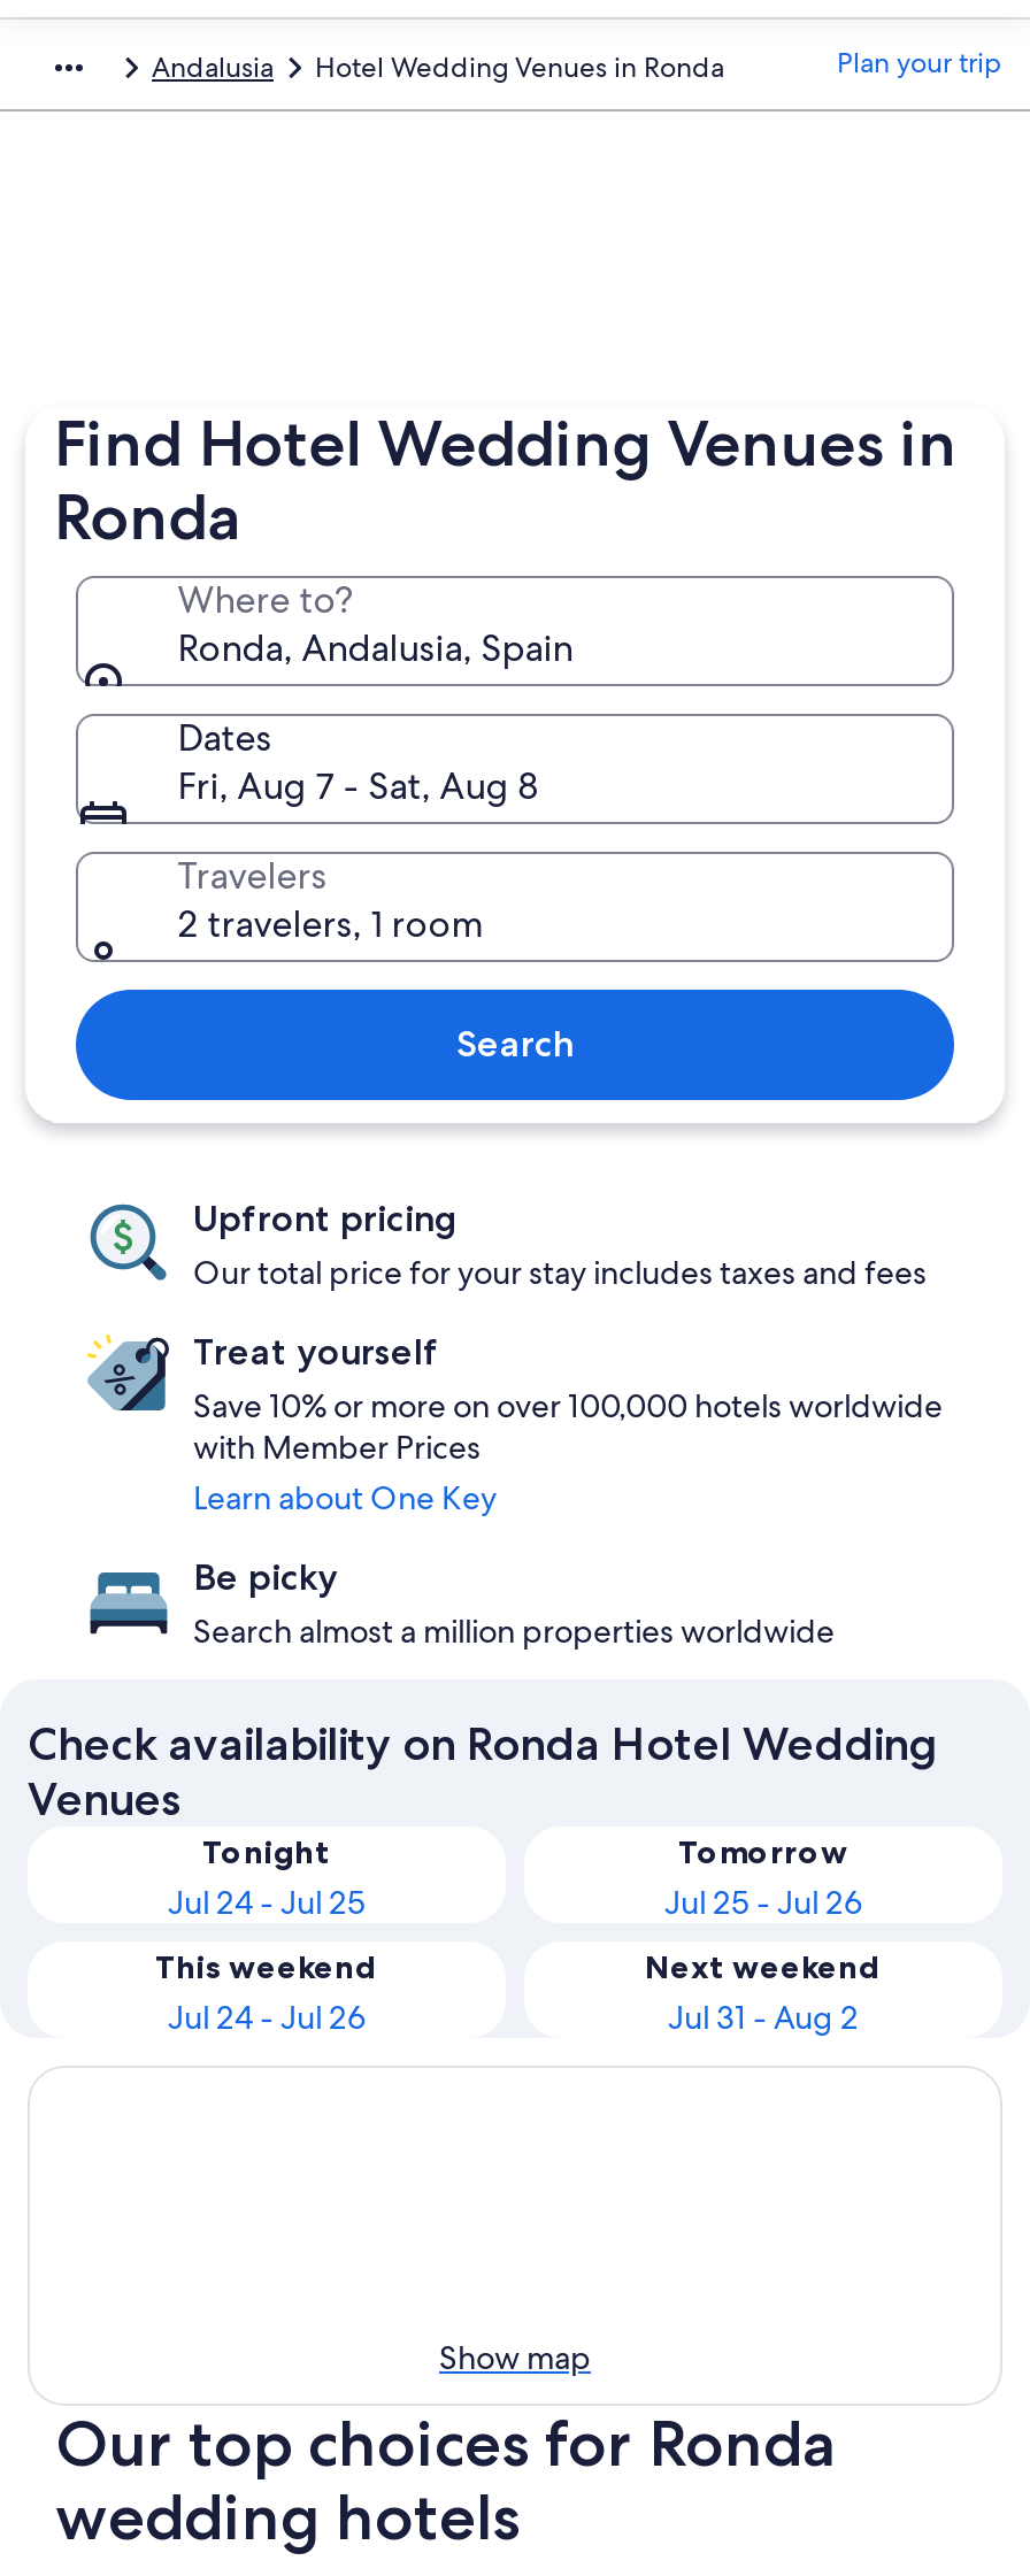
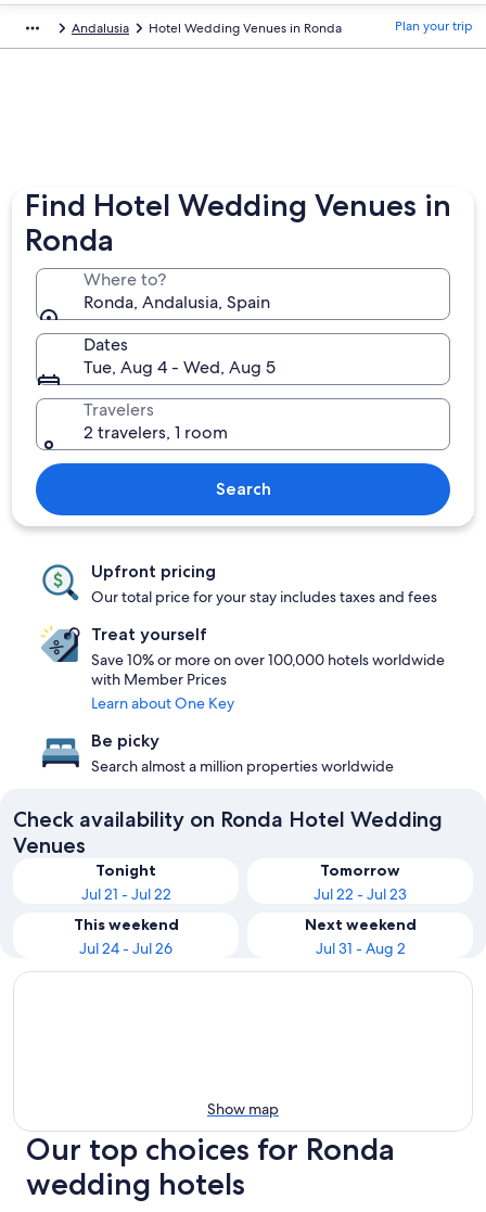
[177,762,538,810] Fri, Aug 7 - Sat, Aug 8 -> [84,356,276,379] Tue, Aug 4 - Wed, Aug 5
[168,1882,366,1923] Jul 24 - Jul 25 -> [81,884,171,904] Jul 21 - Jul 22
[664,1882,862,1923] Jul 25 - Jul 26 -> [314,884,407,904] Jul 22 - Jul 23

